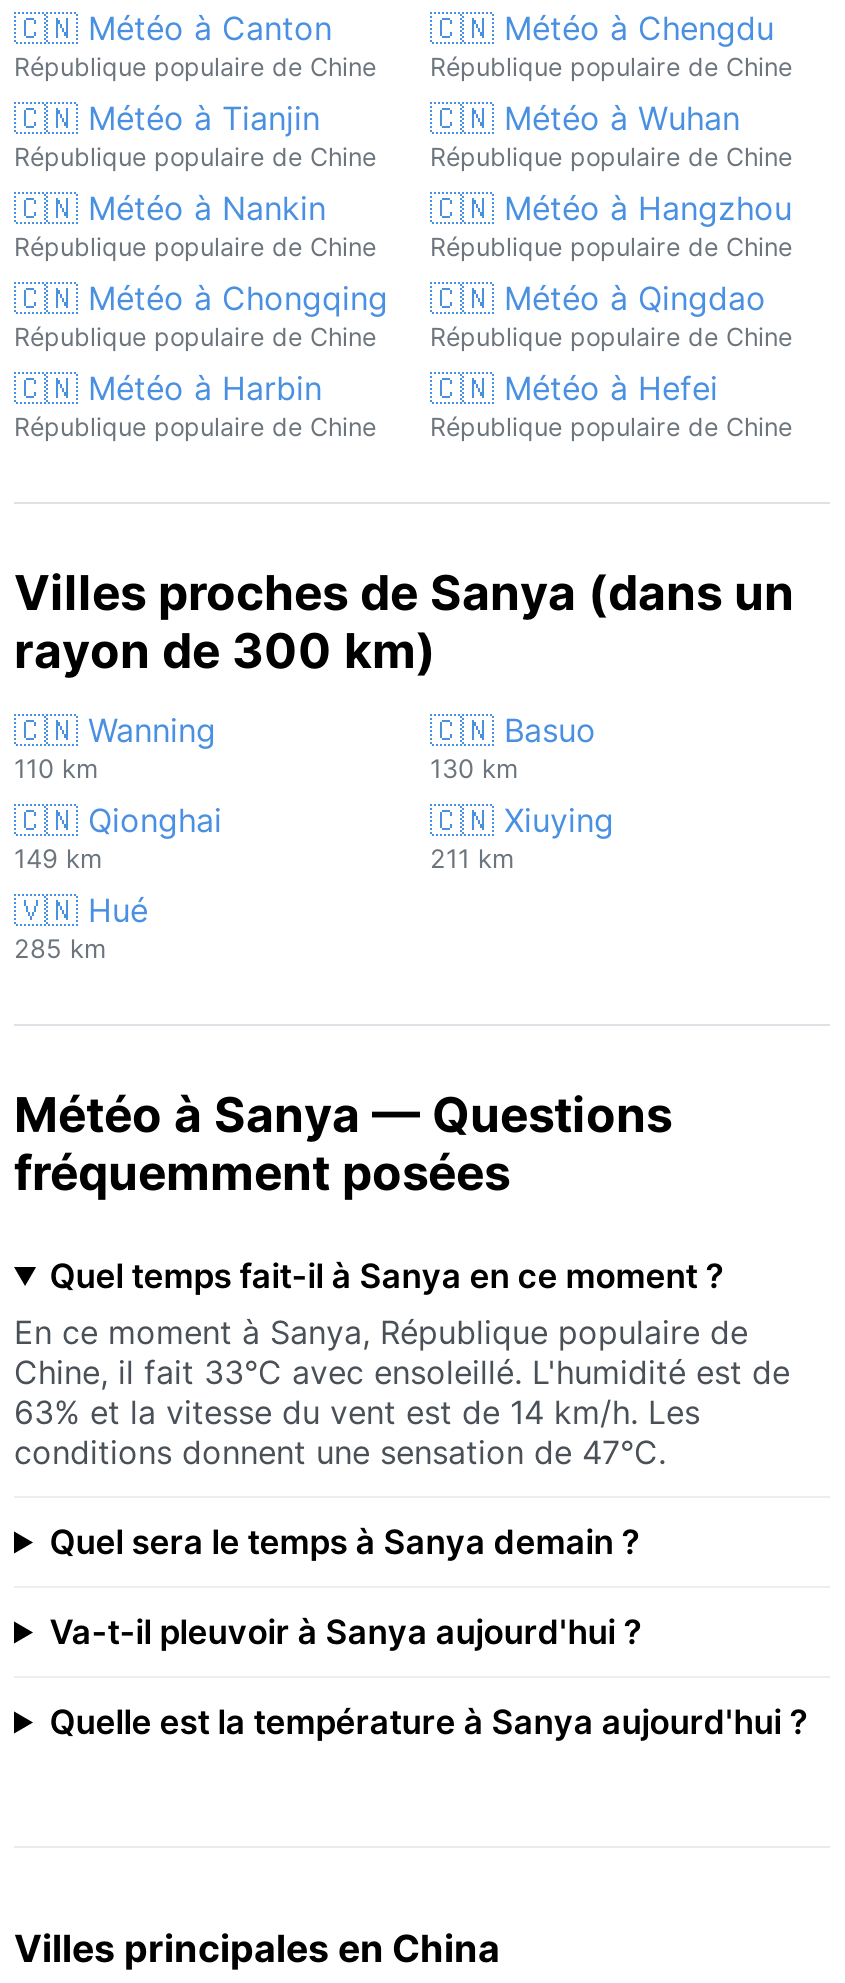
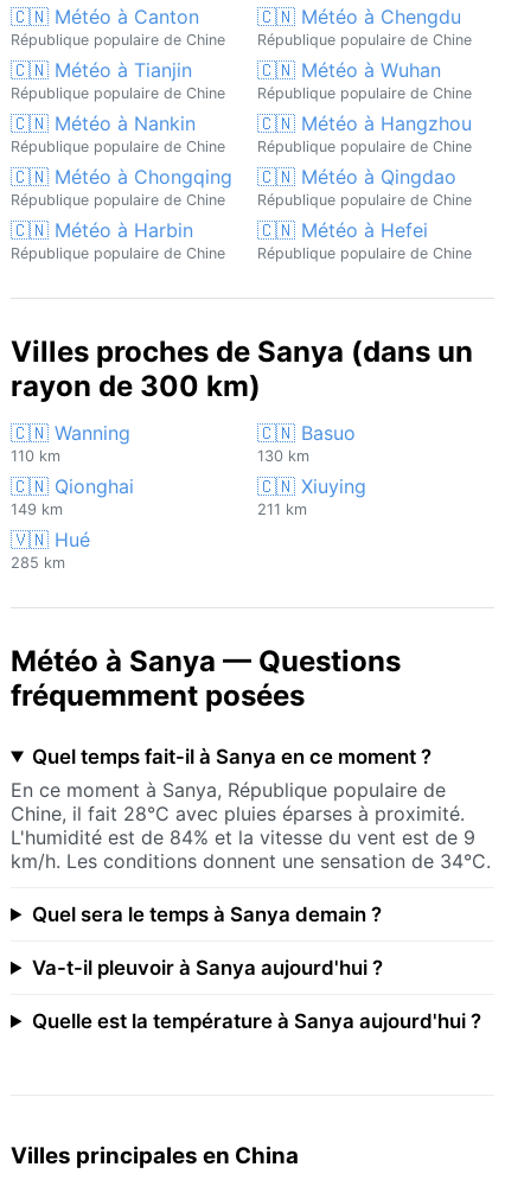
[14,1352,790,1472] Chine, il fait 33°C avec ensoleillé. L'humidité est de | 63% et la vitesse du vent est de 14 km/h. Les | conditions donnent une sensation de 47°C. -> [11,801,491,873] Chine, il fait 28°C avec pluies éparses à proximité. | L'humidité est de 84% et la vitesse du vent est de 9 | km/h. Les conditions donnent une sensation de 34°C.

